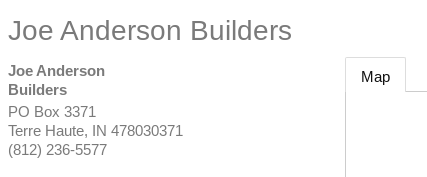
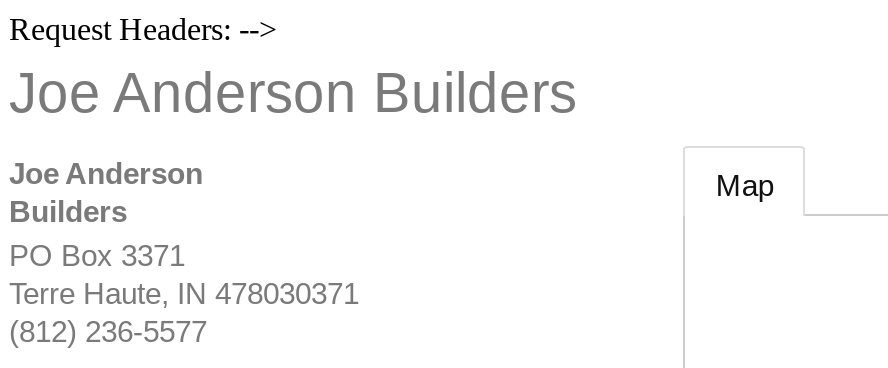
none -> [9,12,277,46] Request Headers: -->

